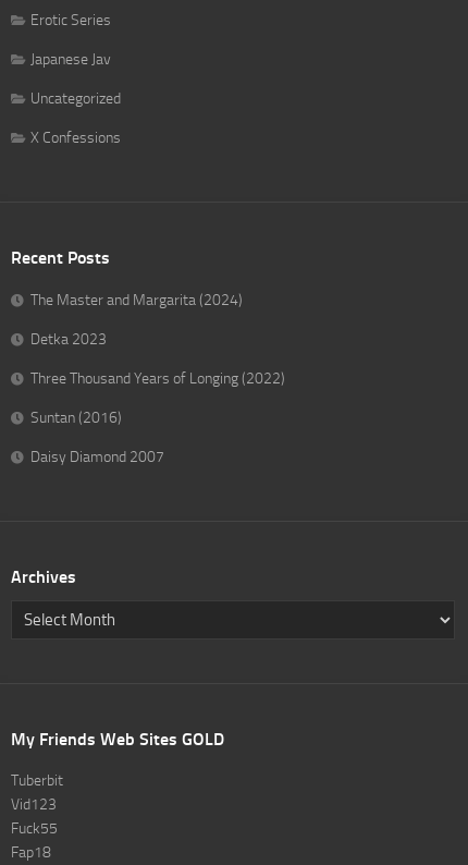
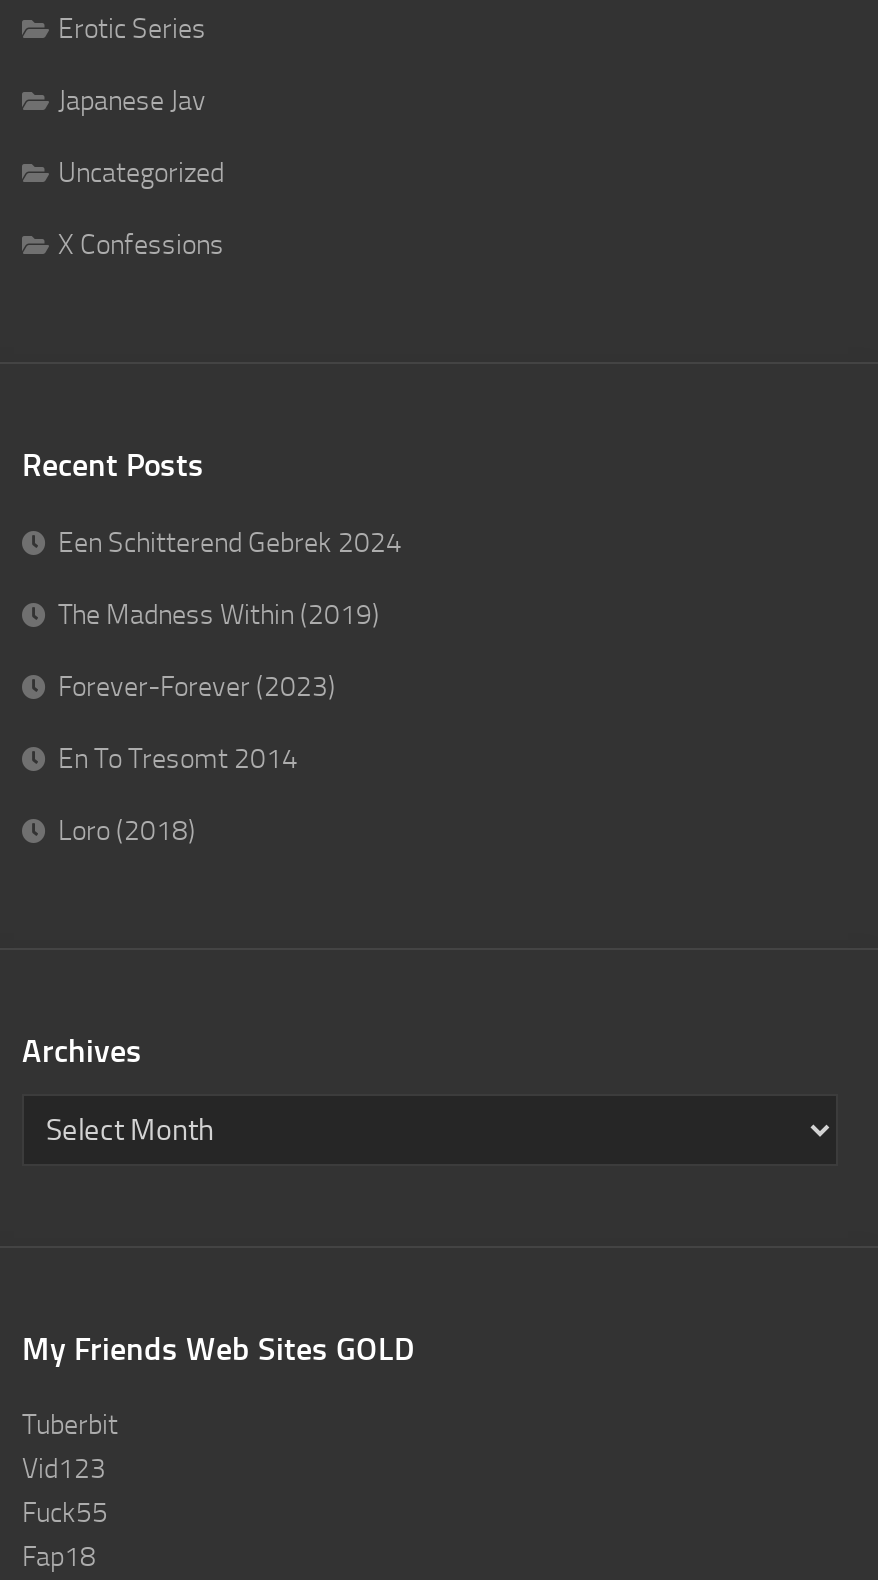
[30,291,243,309] The Master and Margarita (2024) -> [58,526,402,560] Een Schitterend Gebrek 2024
[30,330,107,348] Detka 2023 -> [58,598,380,632] The Madness Within (2019)
[30,369,285,388] Three Thousand Years of Longing (2022) -> [58,670,336,704] Forever-Forever (2023)
[30,408,122,427] Suntan (2016) -> [58,742,298,776] En To Tresomt 2014
[30,448,164,466] Daisy Diamond 2007 -> [58,814,196,848] Loro (2018)

